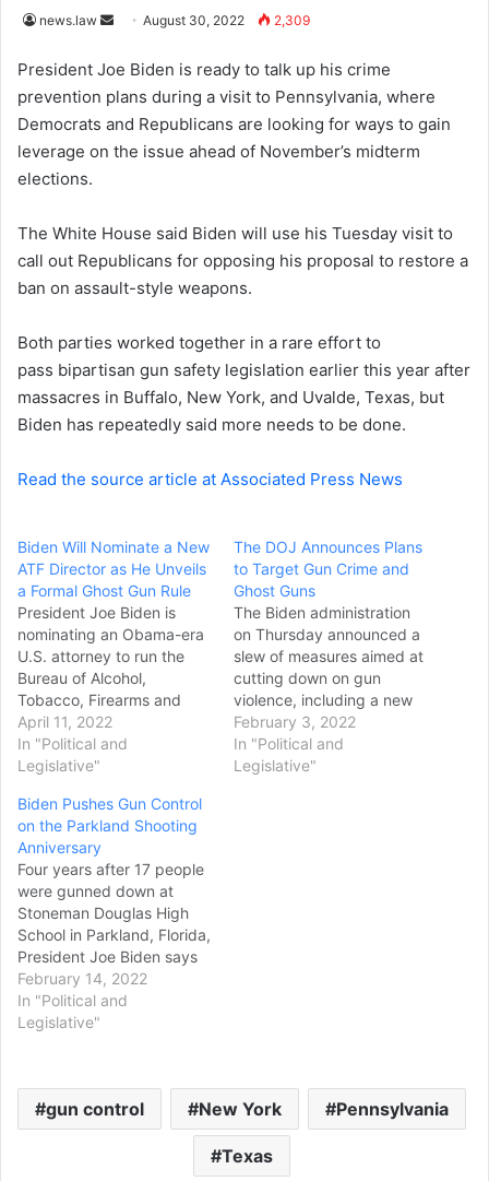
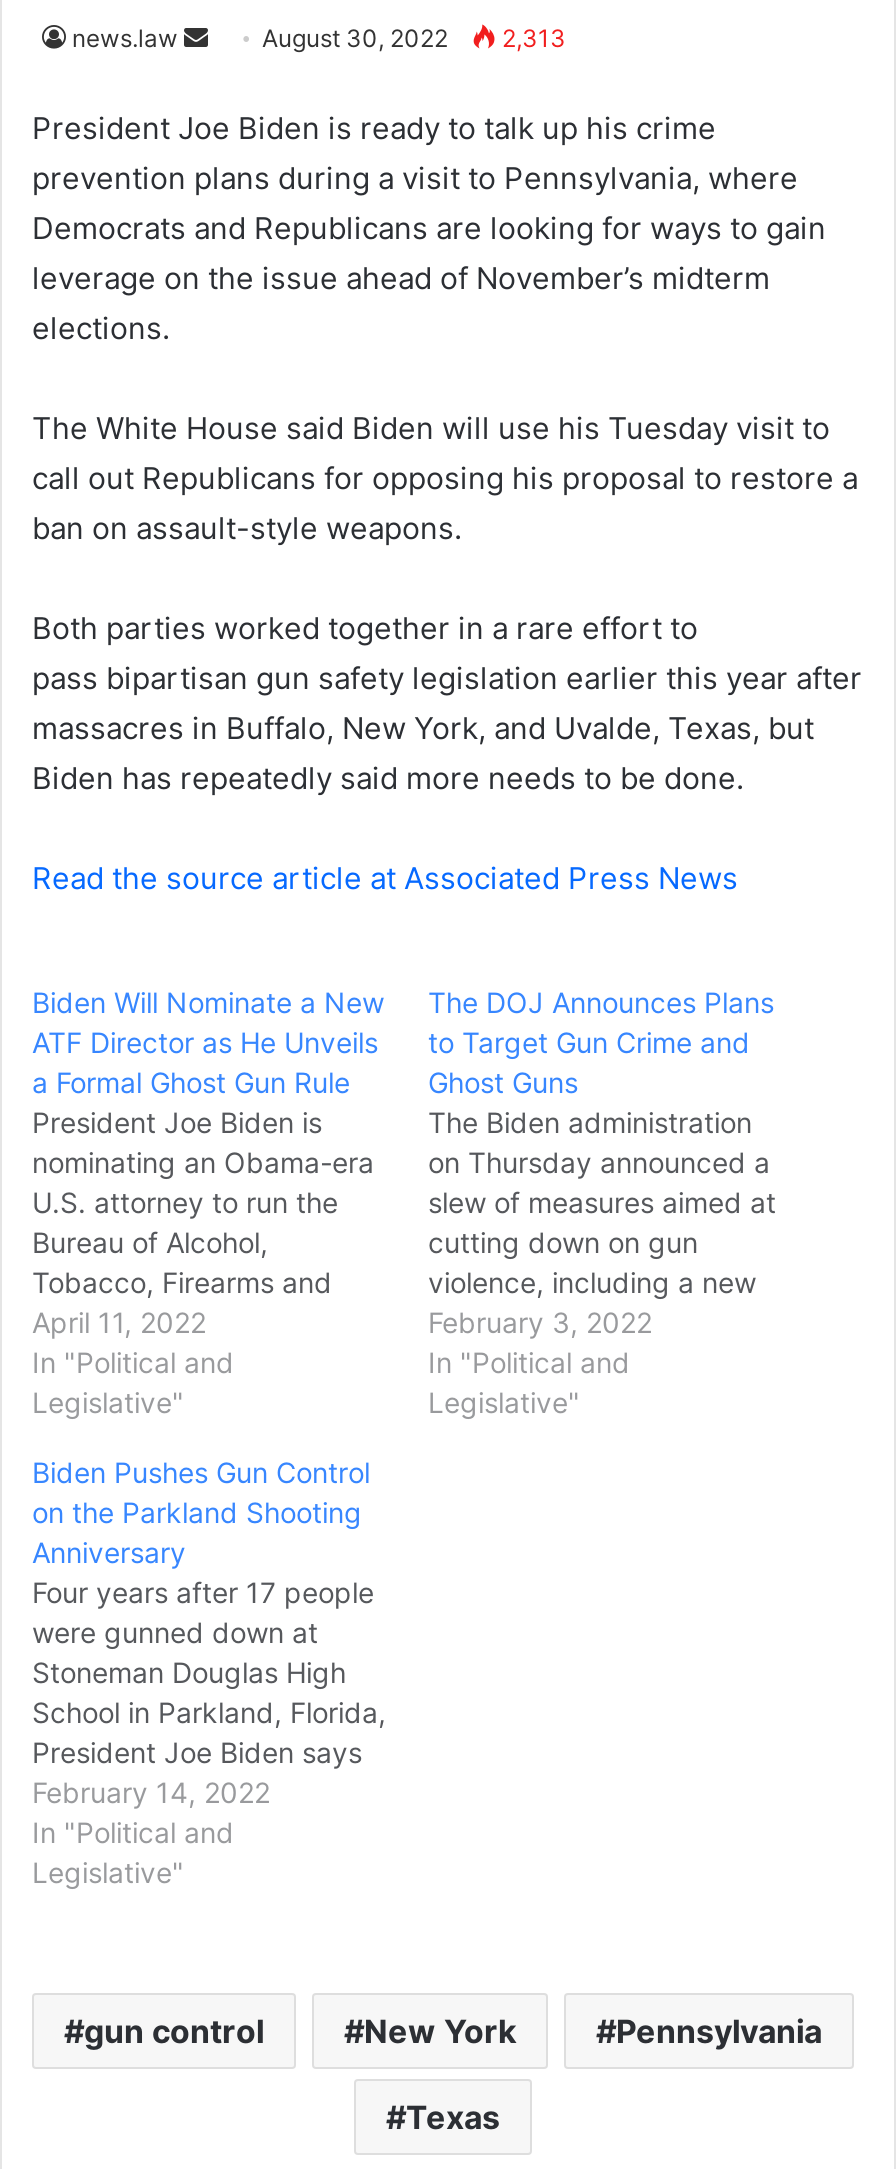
[271,12,310,28] 2,309 -> [496,23,566,53] 2,313

